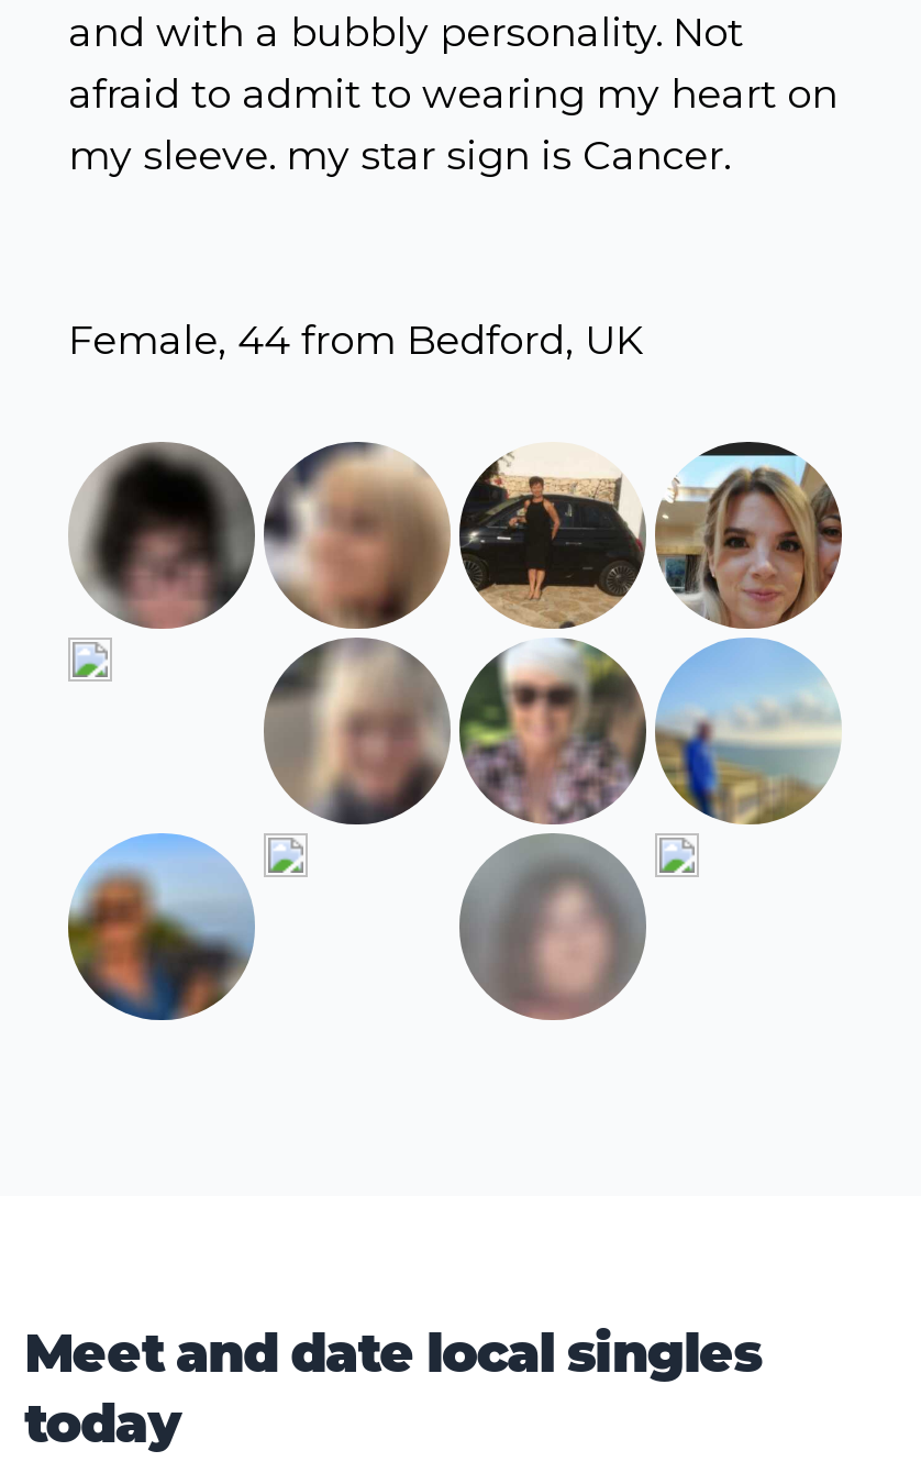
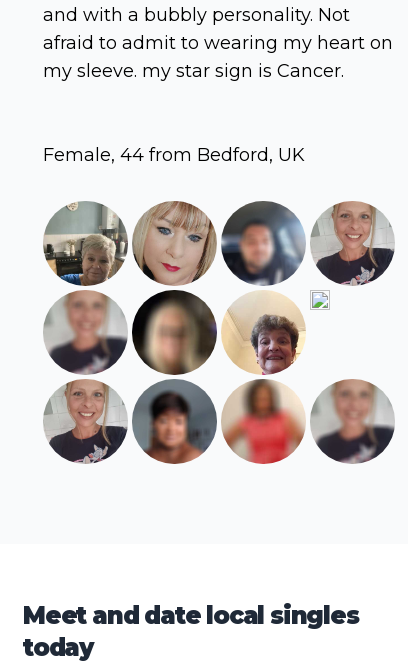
[68,442,844,1020] [image] -> [43,200,395,465] [image]

